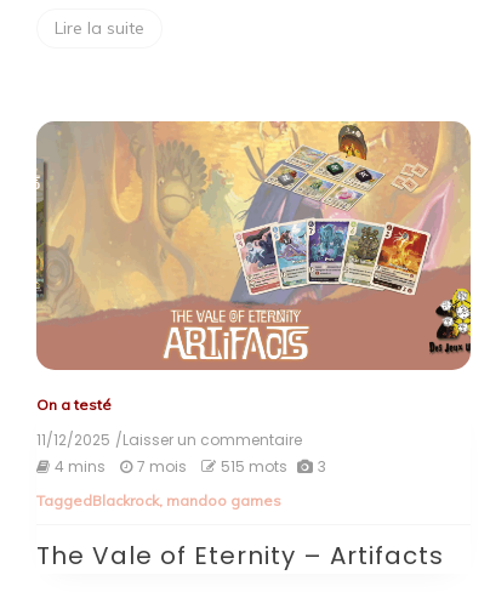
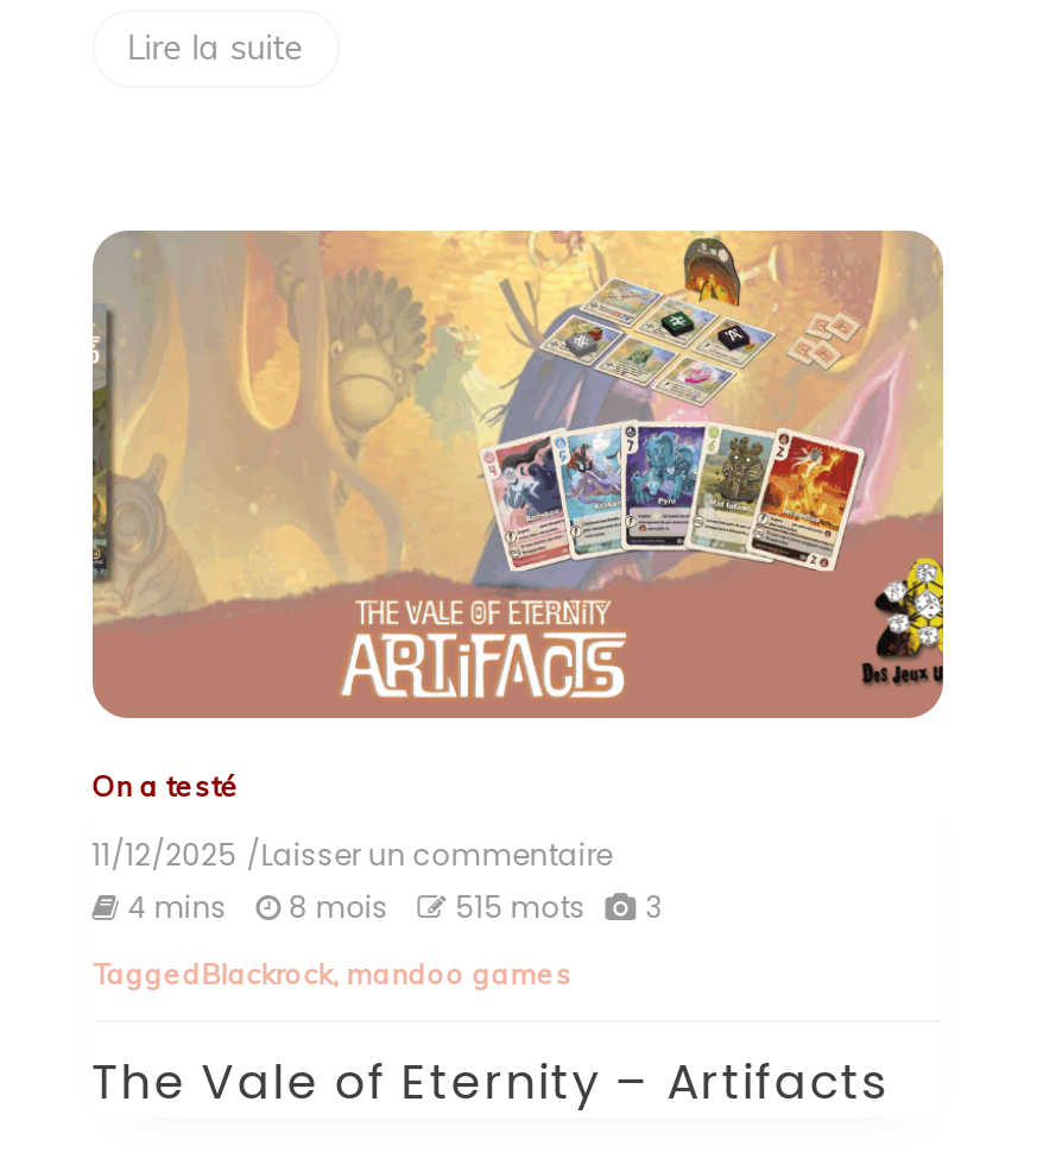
[137,456,187,477] 7 mois -> [289,887,389,928] 8 mois

